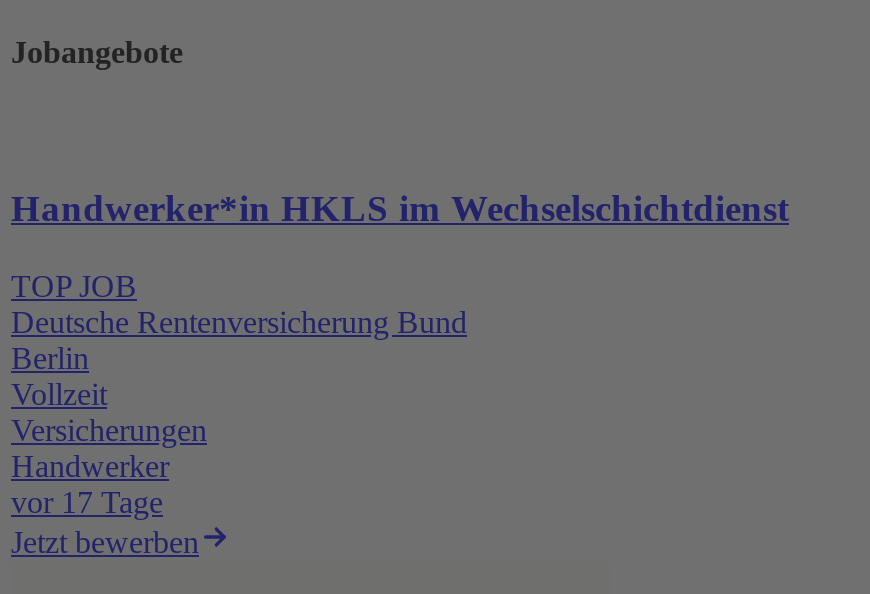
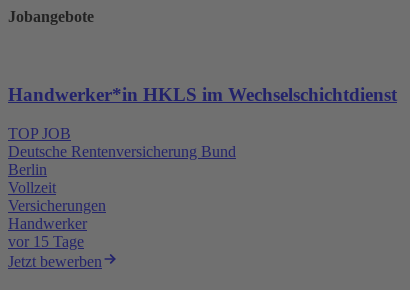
[11,485,163,519] vor 17 Tage -> [8,233,84,250] vor 15 Tage

